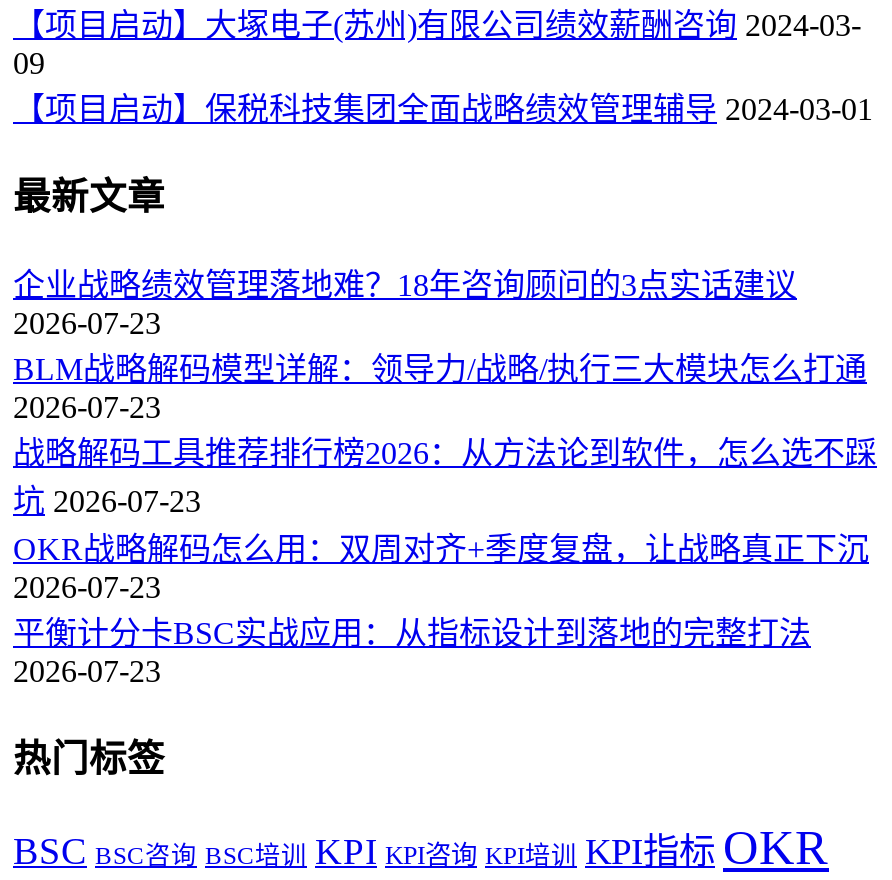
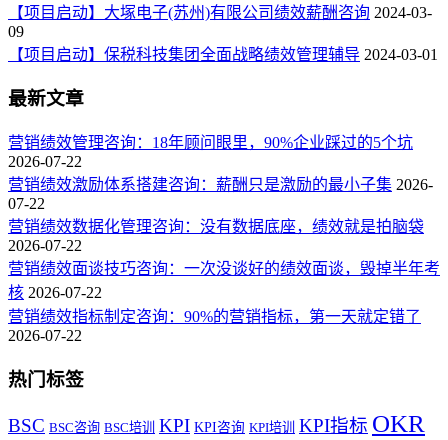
[13,268,877,688] 企业战略绩效管理落地难？18年咨询顾问的3点实话建议 | 2026-07-23 | BLM战略解码模型详解：领导力/战略/执行三大模块怎么打通 | 2026-07-23 | 战略解码工具推荐排行榜2026：从方法论到软件，怎么选不踩 | 坑 2026-07-23 | OKR战略解码怎么用：双周对齐+季度复盘，让战略真正下沉 | 2026-07-23 | 平衡计分卡BSC实战应用：从指标设计到落地的完整打法 | 2026-07-23 -> [8,134,440,344] 营销绩效管理咨询：18年顾问眼里，90%企业踩过的5个坑 | 2026-07-22 | 营销绩效激励体系搭建咨询：薪酬只是激励的最小子集 2026- | 07-22 | 营销绩效数据化管理咨询：没有数据底座，绩效就是拍脑袋 | 2026-07-22 | 营销绩效面谈技巧咨询：一次没谈好的绩效面谈，毁掉半年考 | 核 2026-07-22 | 营销绩效指标制定咨询：90%的营销指标，第一天就定错了 | 2026-07-22

